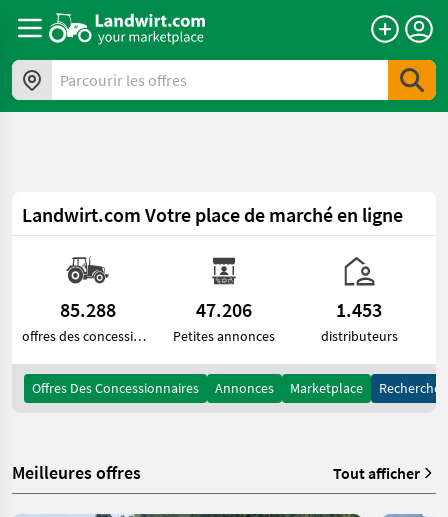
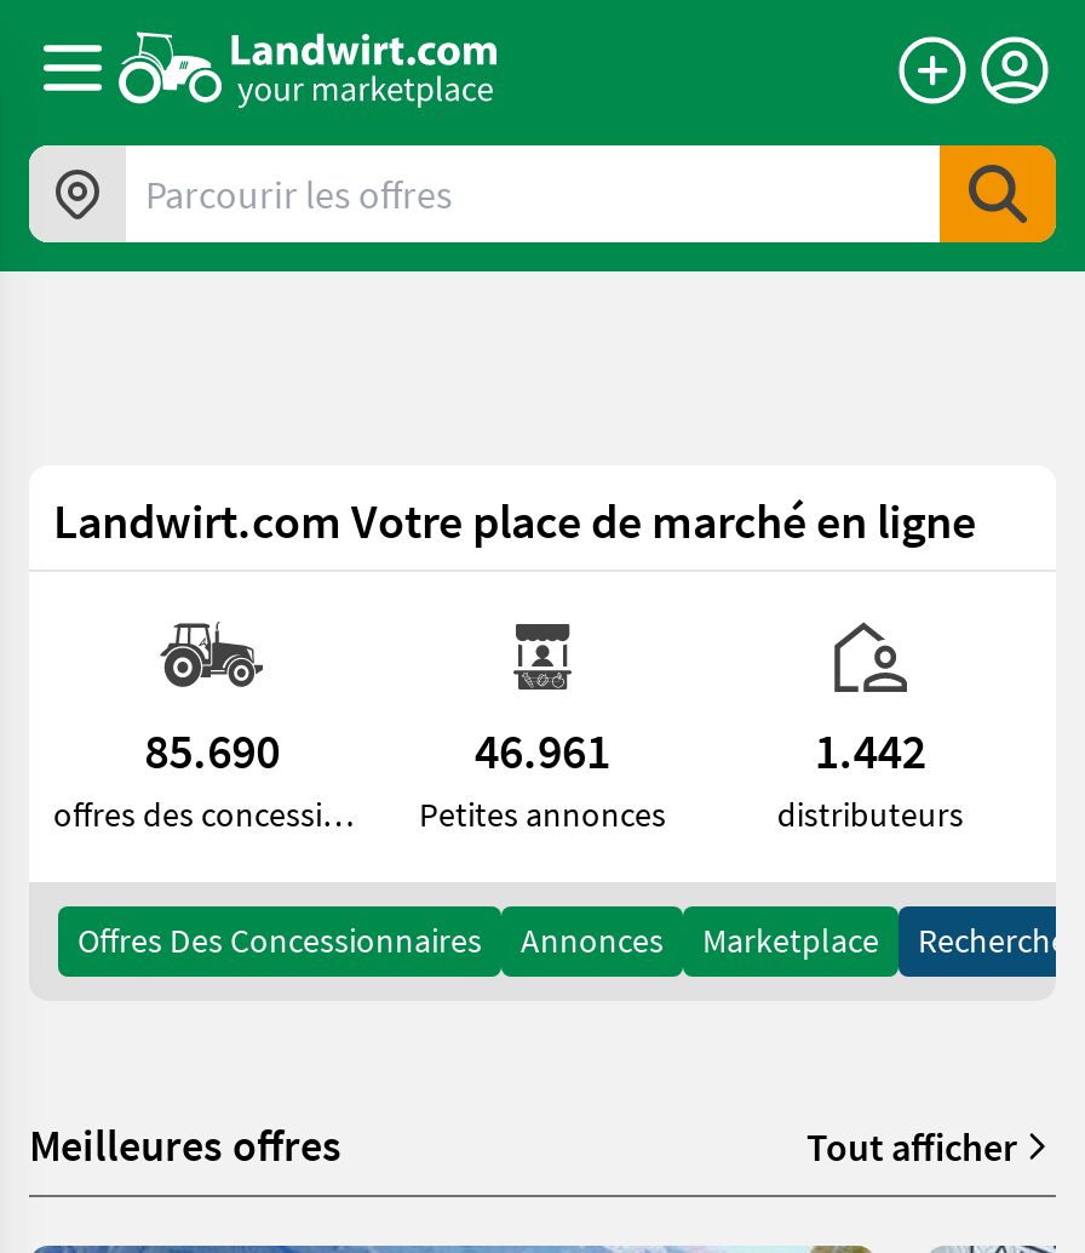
[60,297,116,322] 85.288 -> [145,720,280,780] 85.690
[196,297,252,322] 47.206 -> [475,720,610,780] 46.961
[336,297,382,322] 1.453 -> [814,720,926,780] 1.442

